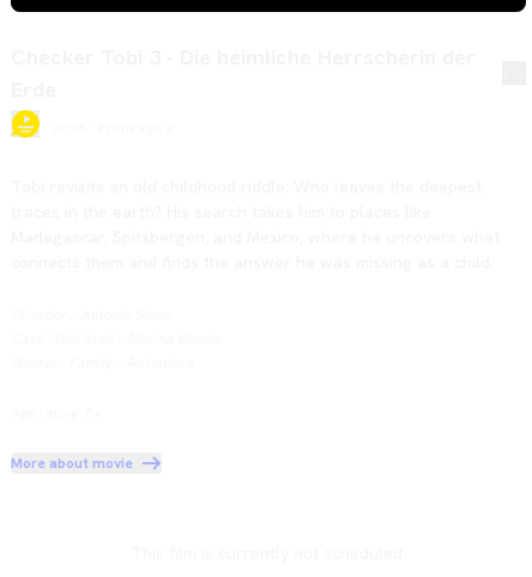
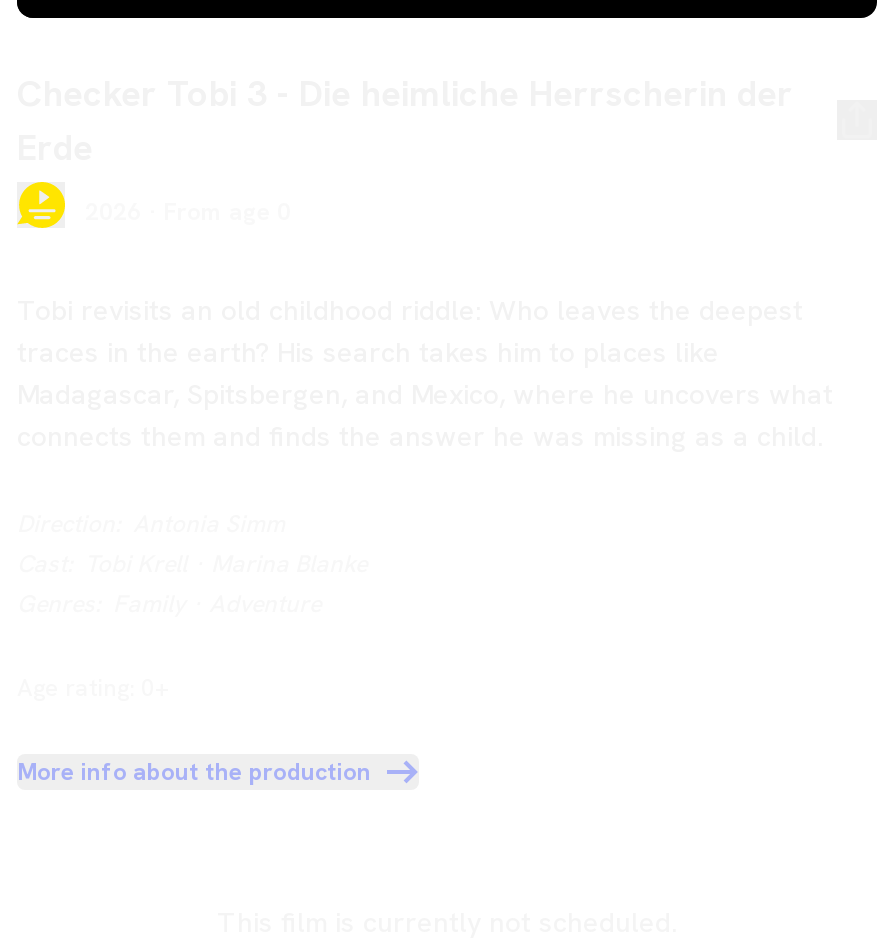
[11,454,133,473] More about movie -> [17,756,371,788] More info about the production

